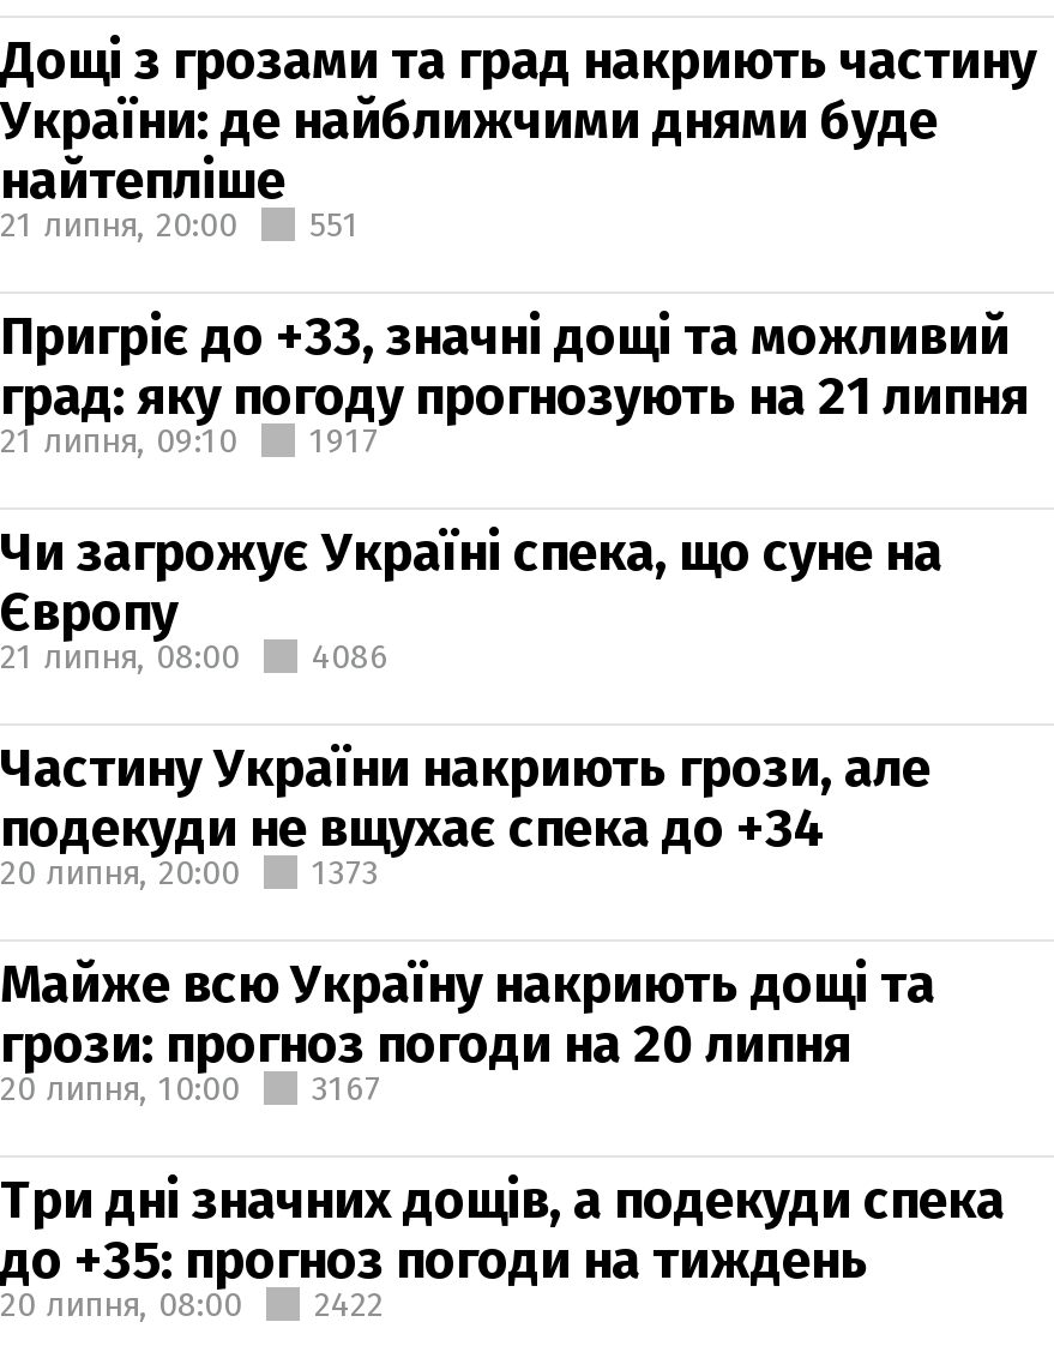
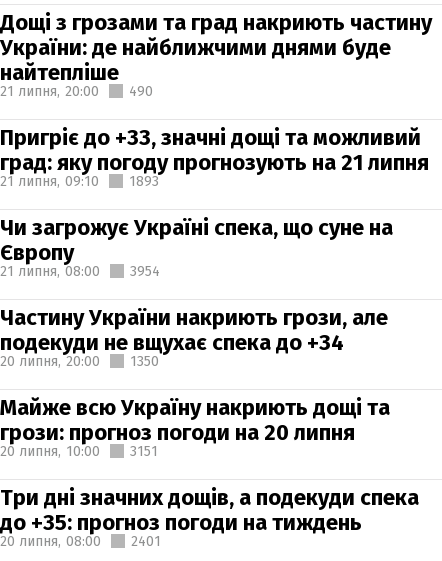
[0,204,360,245] 21 липня, 20:00 551 -> [0,82,153,99] 21 липня, 20:00 490
[309,420,379,461] 1917 -> [129,172,159,189] 1893
[0,636,389,677] 21 липня, 08:00 4086 -> [0,262,160,279] 21 липня, 08:00 3954
[0,852,379,893] 20 липня, 20:00 1373 -> [0,352,159,369] 20 липня, 20:00 1350
[0,1068,381,1108] 20 липня, 10:00 3167 -> [0,442,158,459] 20 липня, 10:00 3151
[0,1284,384,1324] 20 липня, 08:00 2422 -> [0,532,161,549] 20 липня, 08:00 2401

